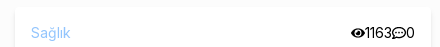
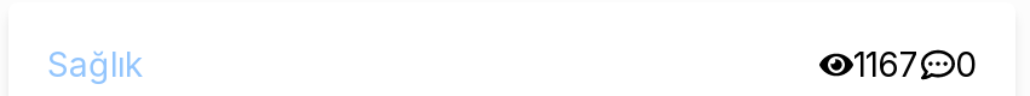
[365,24,415,41] 1163 0 -> [853,42,977,83] 1167 0

